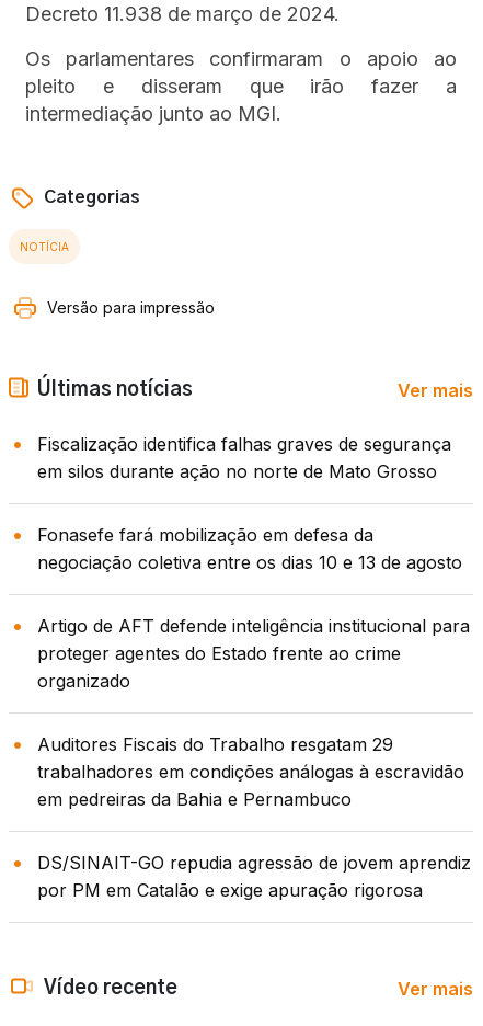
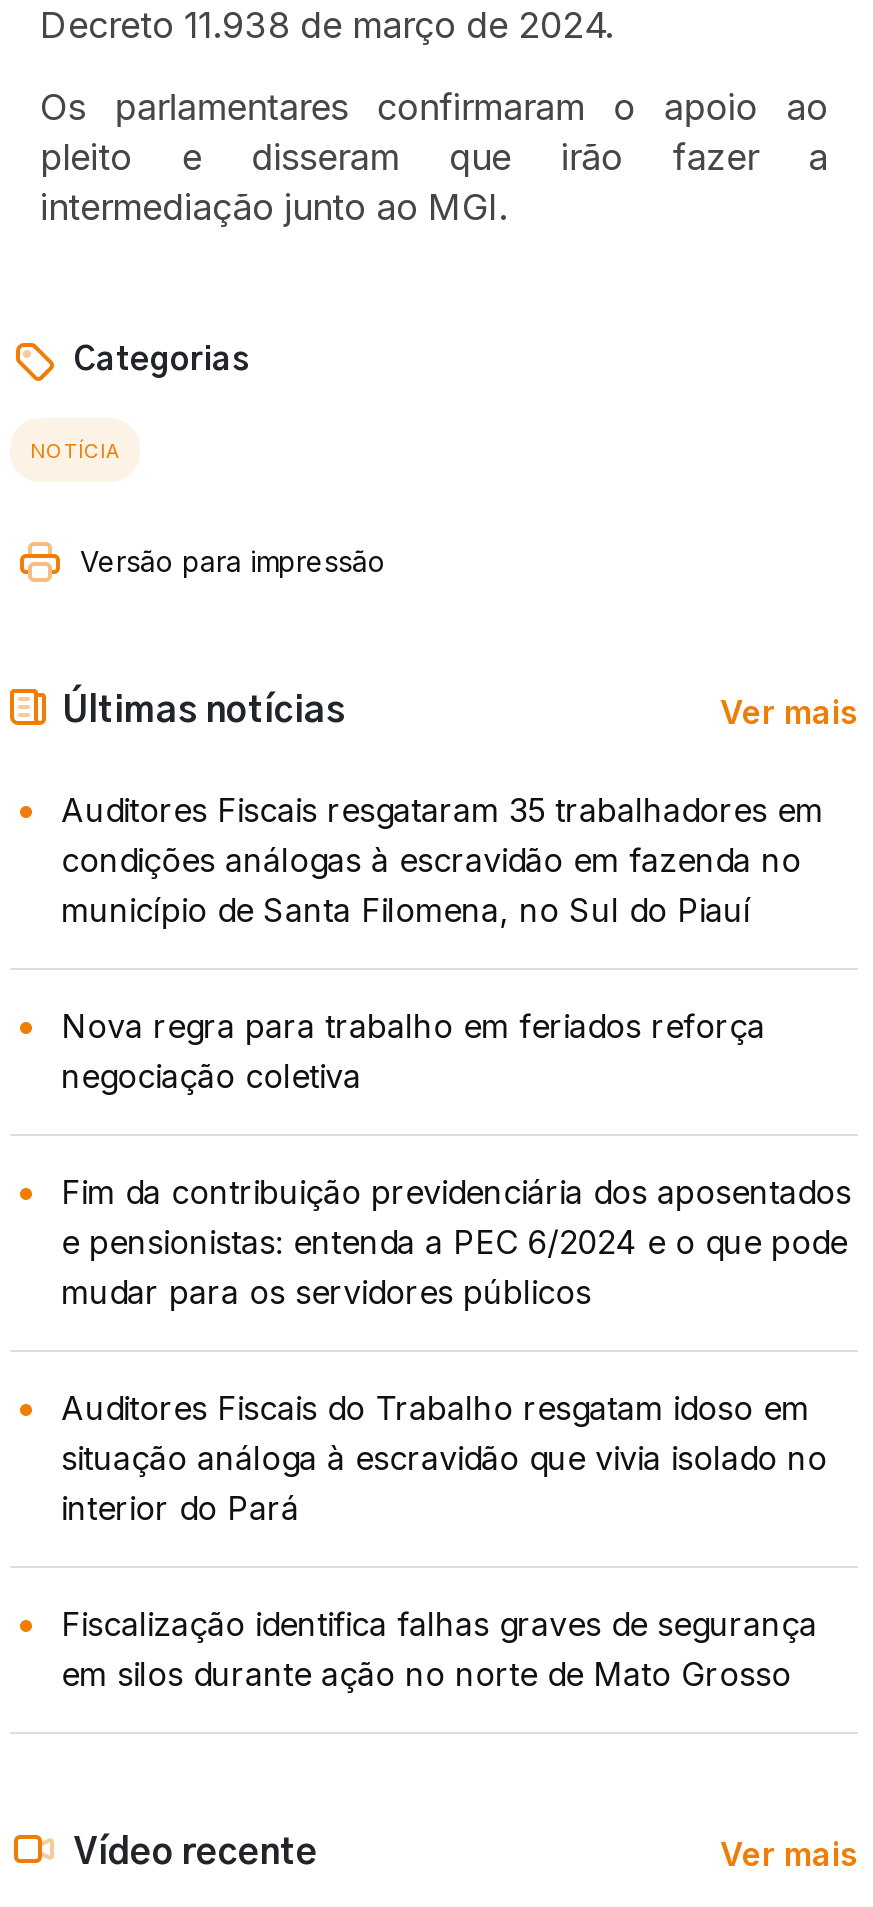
none -> [61,791,851,1529] Auditores Fiscais resgataram 35 trabalhadores em | condições análogas à escravidão em fazenda no | município de Santa Filomena, no Sul do Piauí | Nova regra para trabalho em feriados reforça | negociação coletiva | Fim da contribuição previdenciária dos aposentados | e pensionistas: entenda a PEC 6/2024 e o que pode | mudar para os servidores públicos | Auditores Fiscais do Trabalho resgatam idoso em | situação análoga à escravidão que vivia isolado no | interior do Pará
moved [37,434,451,483] -> [61,1605,817,1695]: Fiscalização identifica falhas graves de segurança | em silos durante ação no norte de Mato Grosso
[37,525,471,902] Fonasefe fará mobilização em defesa da | negociação coletiva entre os dias 10 e 13 de agosto | Artigo de AFT defende inteligência institucional para | proteger agentes do Estado frente ao crime | organizado | Auditores Fiscais do Trabalho resgatam 29 | trabalhadores em condições análogas à escravidão | em pedreiras da Bahia e Pernambuco | DS/SINAIT-GO repudia agressão de jovem aprendiz | por PM em Catalão e exige apuração rigorosa -> none

